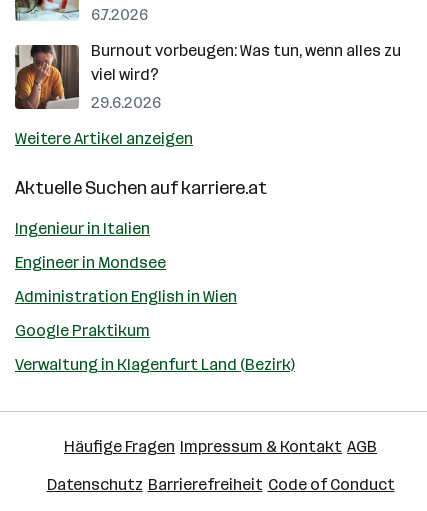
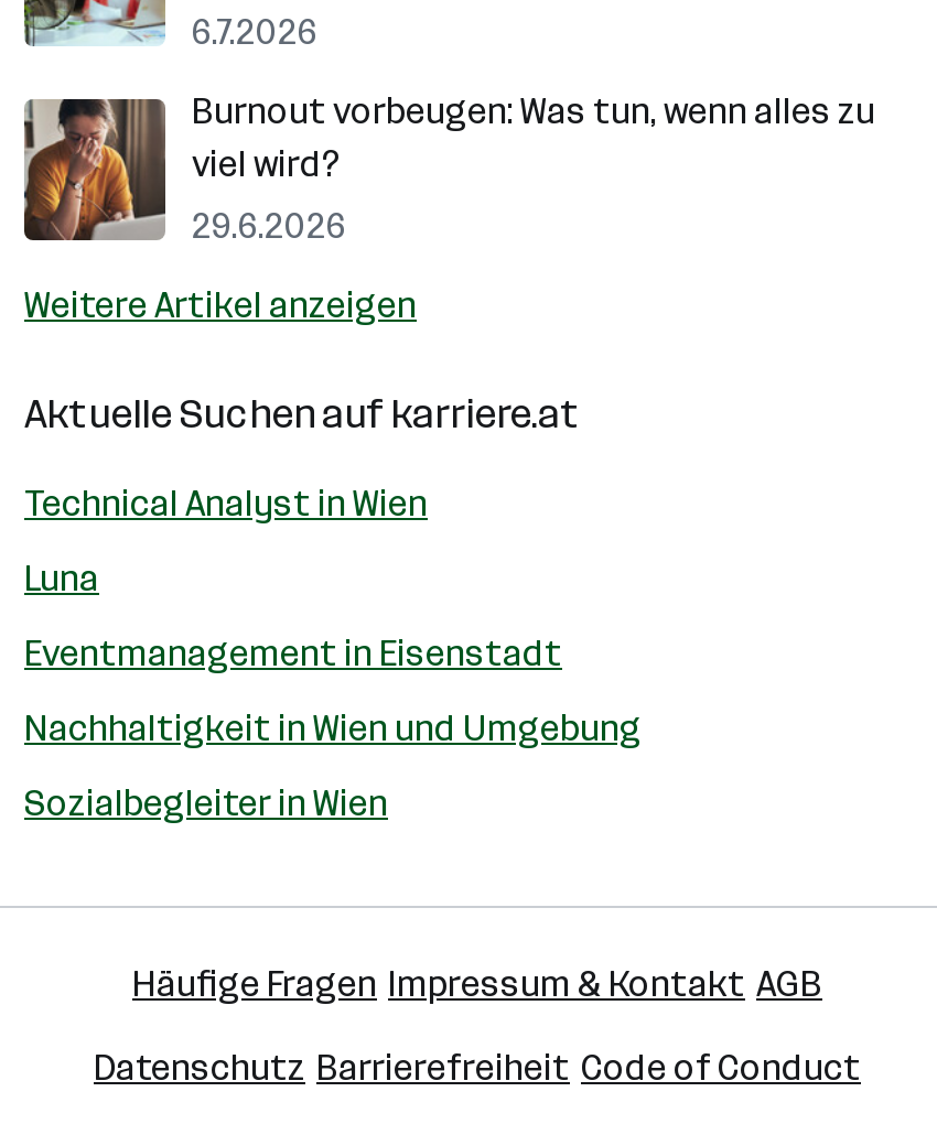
[15,218,150,237] Ingenieur in Italien -> [24,482,428,523] Technical Analyst in Wien
[15,252,166,271] Engineer in Mondsee -> [24,556,99,598] Luna
[15,286,237,305] Administration English in Wien -> [24,631,562,673] Eventmanagement in Eisenstadt
[15,320,150,339] Google Praktikum -> [24,706,642,748] Nachhaltigkeit in Wien und Umgebung
[15,354,295,373] Verwaltung in Klagenfurt Land (Bezirk) -> [24,781,388,823] Sozialbegleiter in Wien

